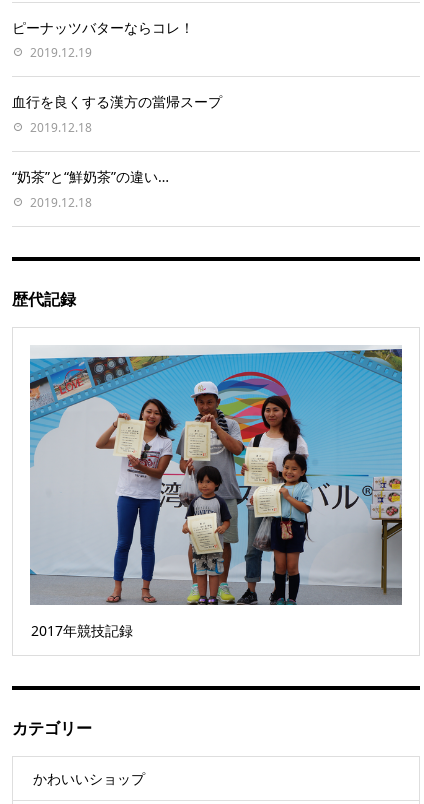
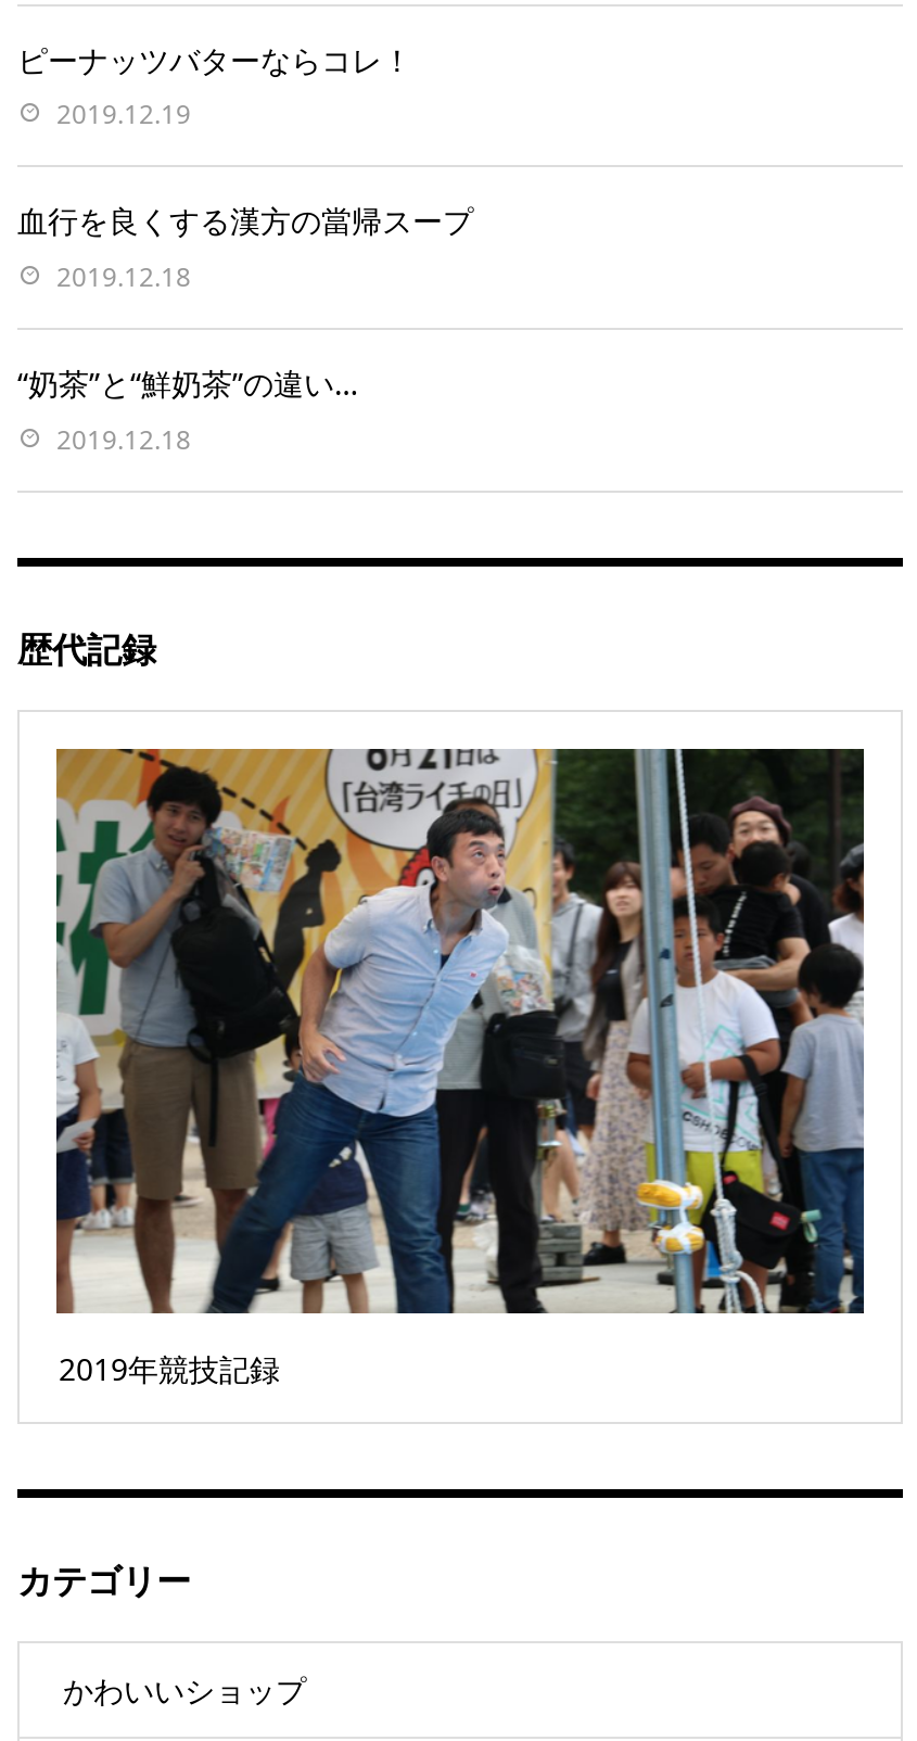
[29,345,403,640] [image] | 2017年競技記録 -> [54,747,866,1389] [image] | 2019年競技記録

